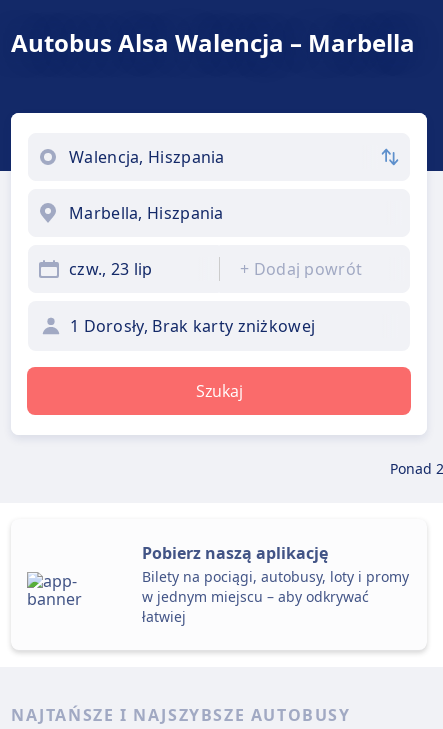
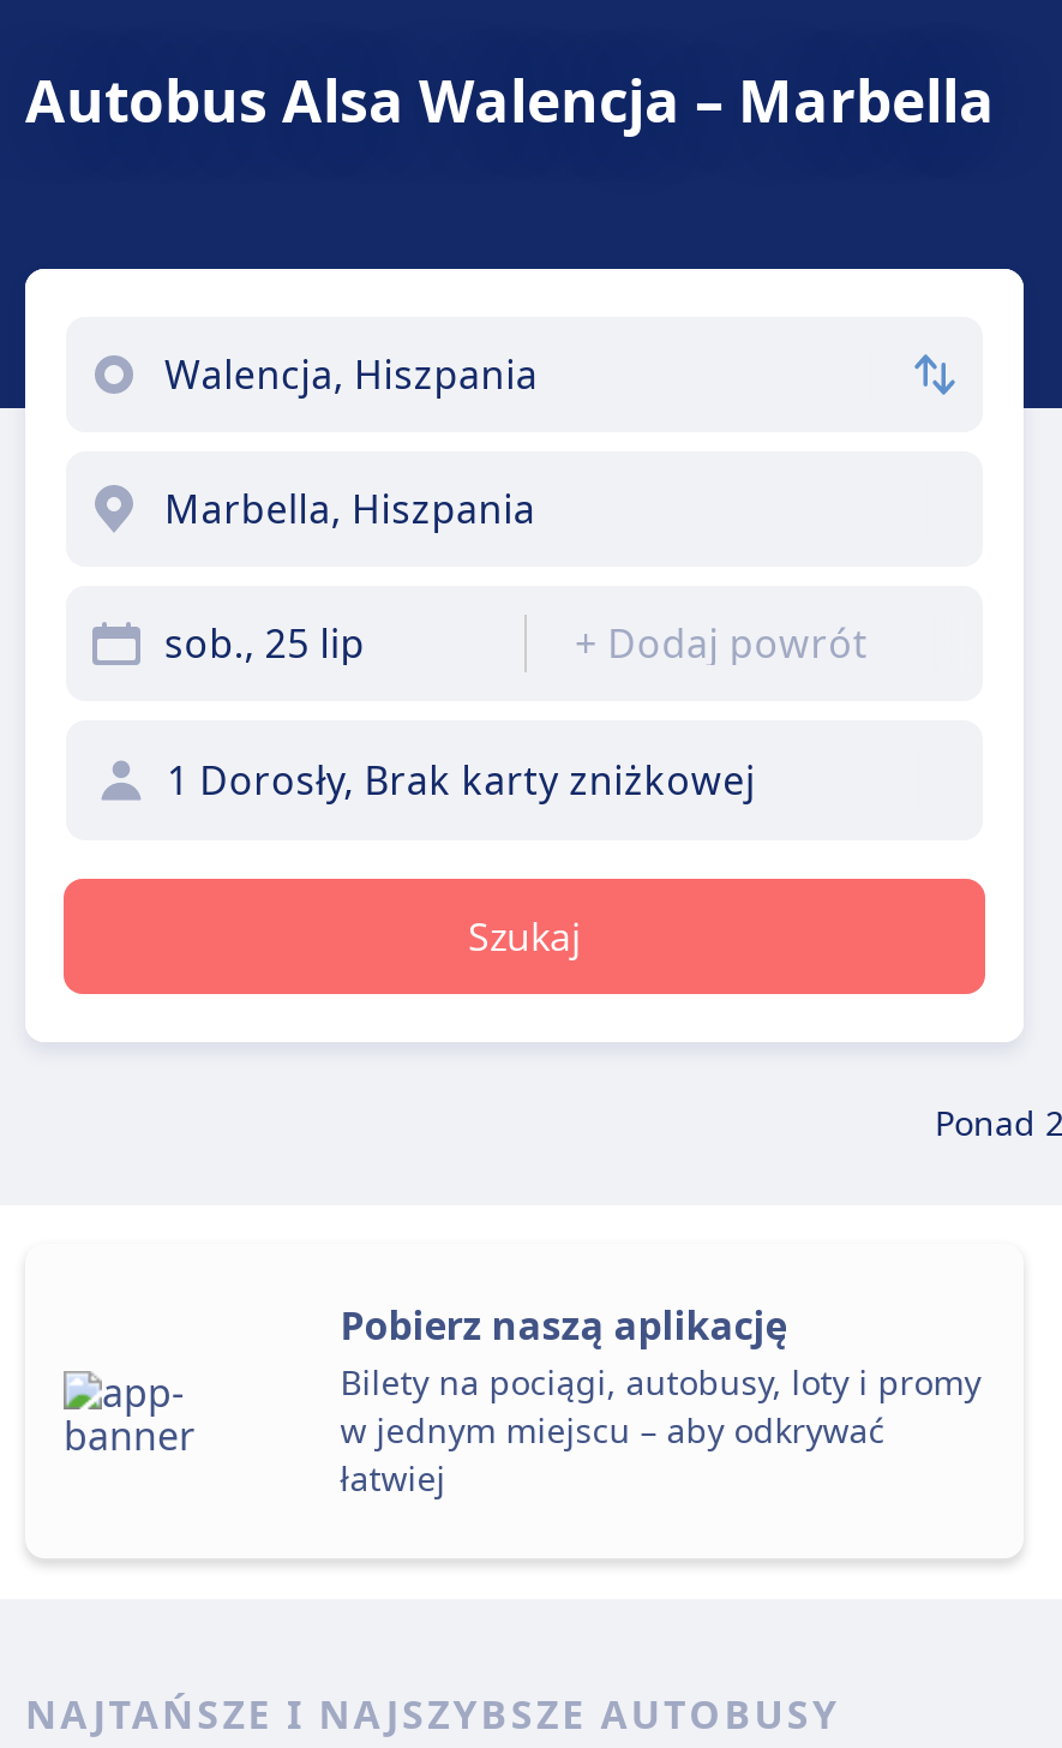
[69,258,153,280] czw., 23 lip -> [164,617,365,670] sob., 25 lip

